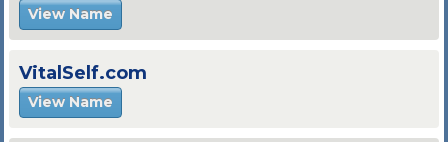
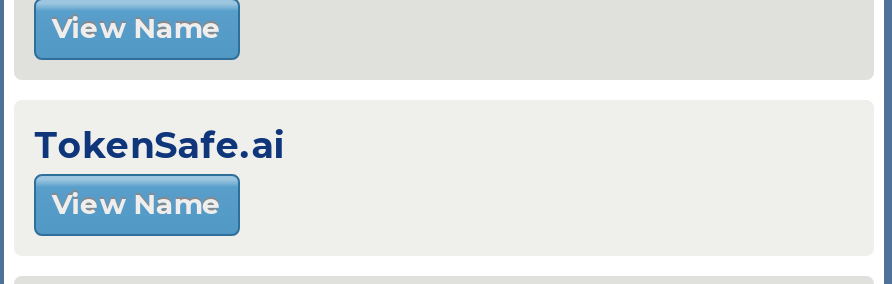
[19,62,147,84] VitalSelf.com -> [34,124,286,168] TokenSafe.ai

